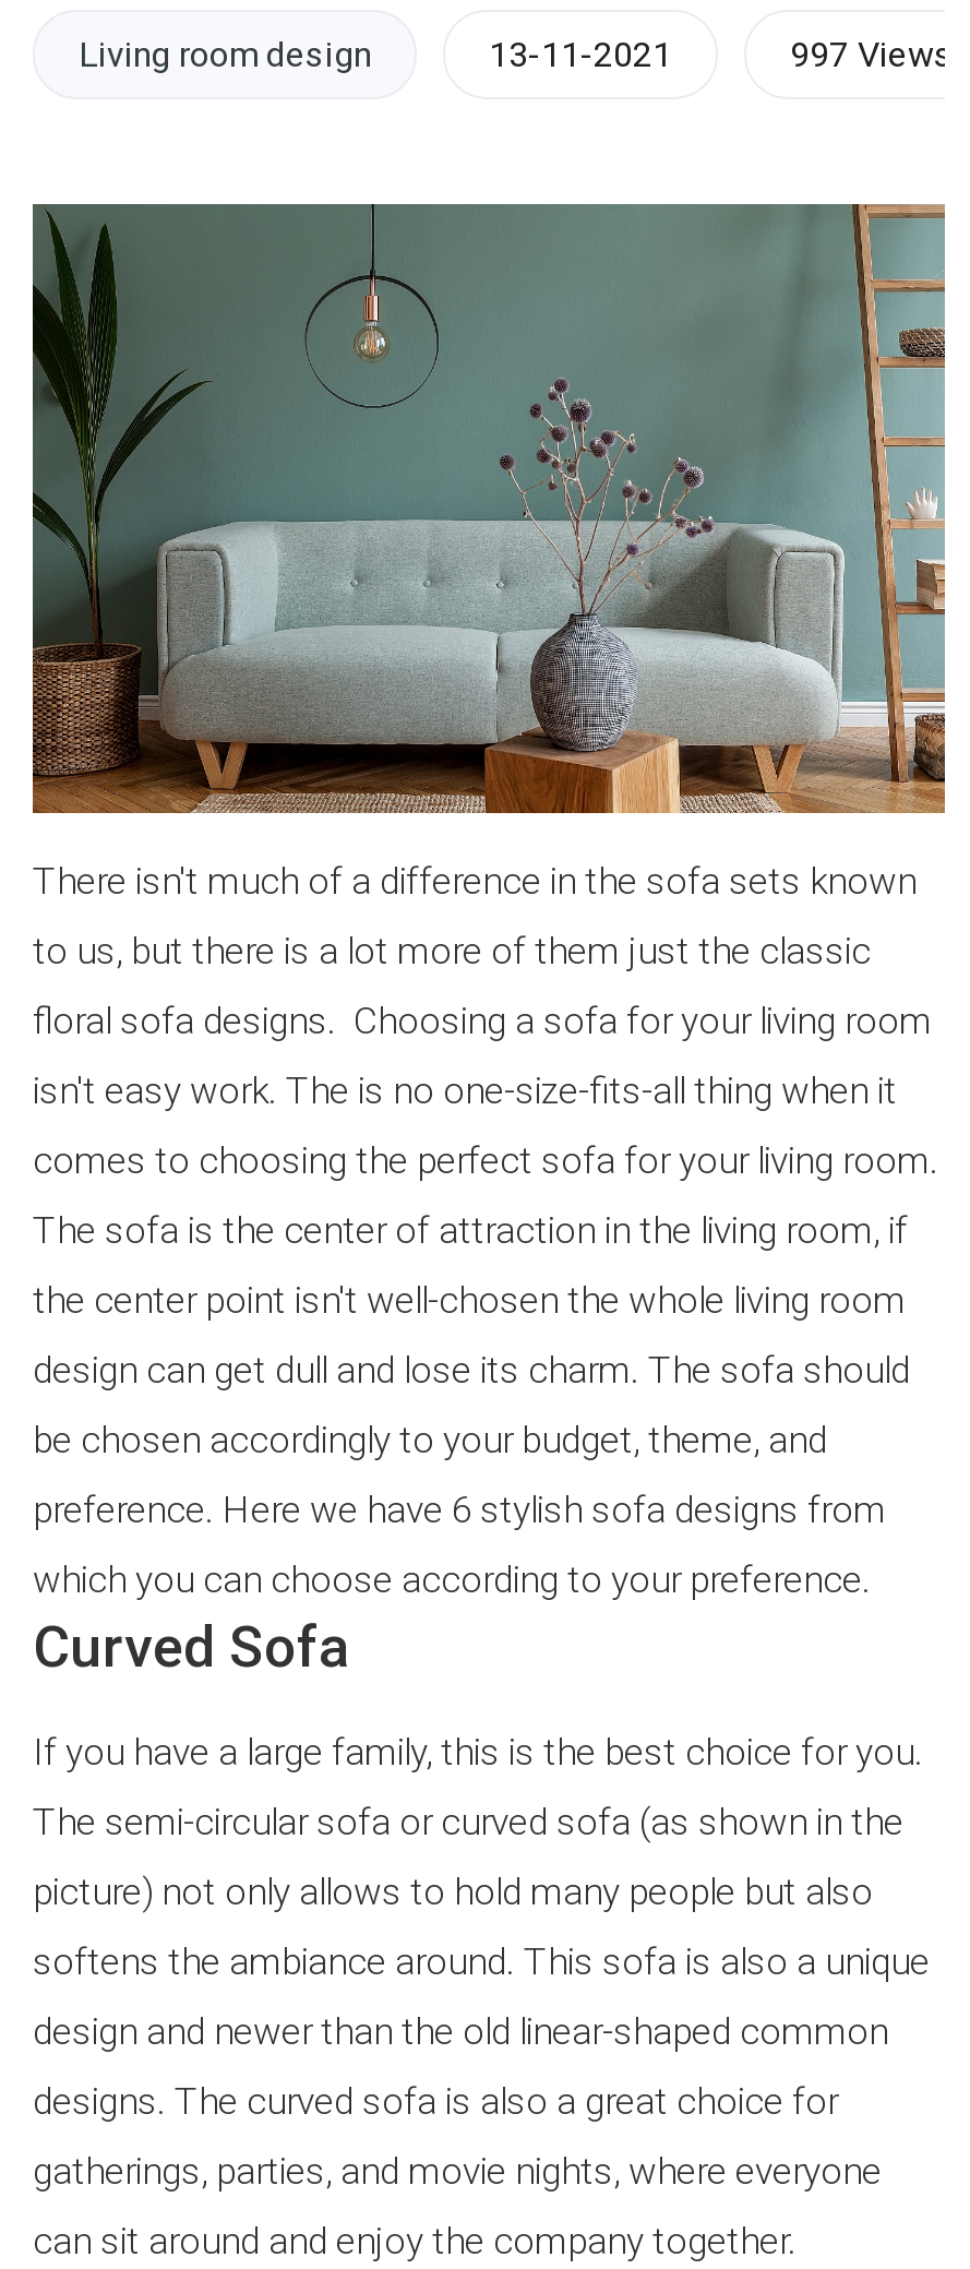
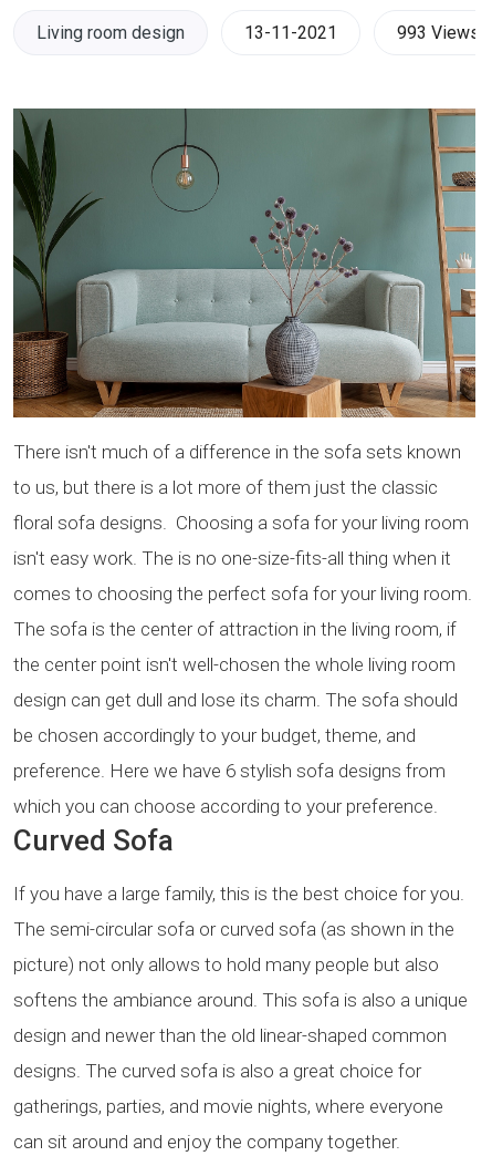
[790,34,954,75] 997 Views -> [397,22,480,43] 993 Views

